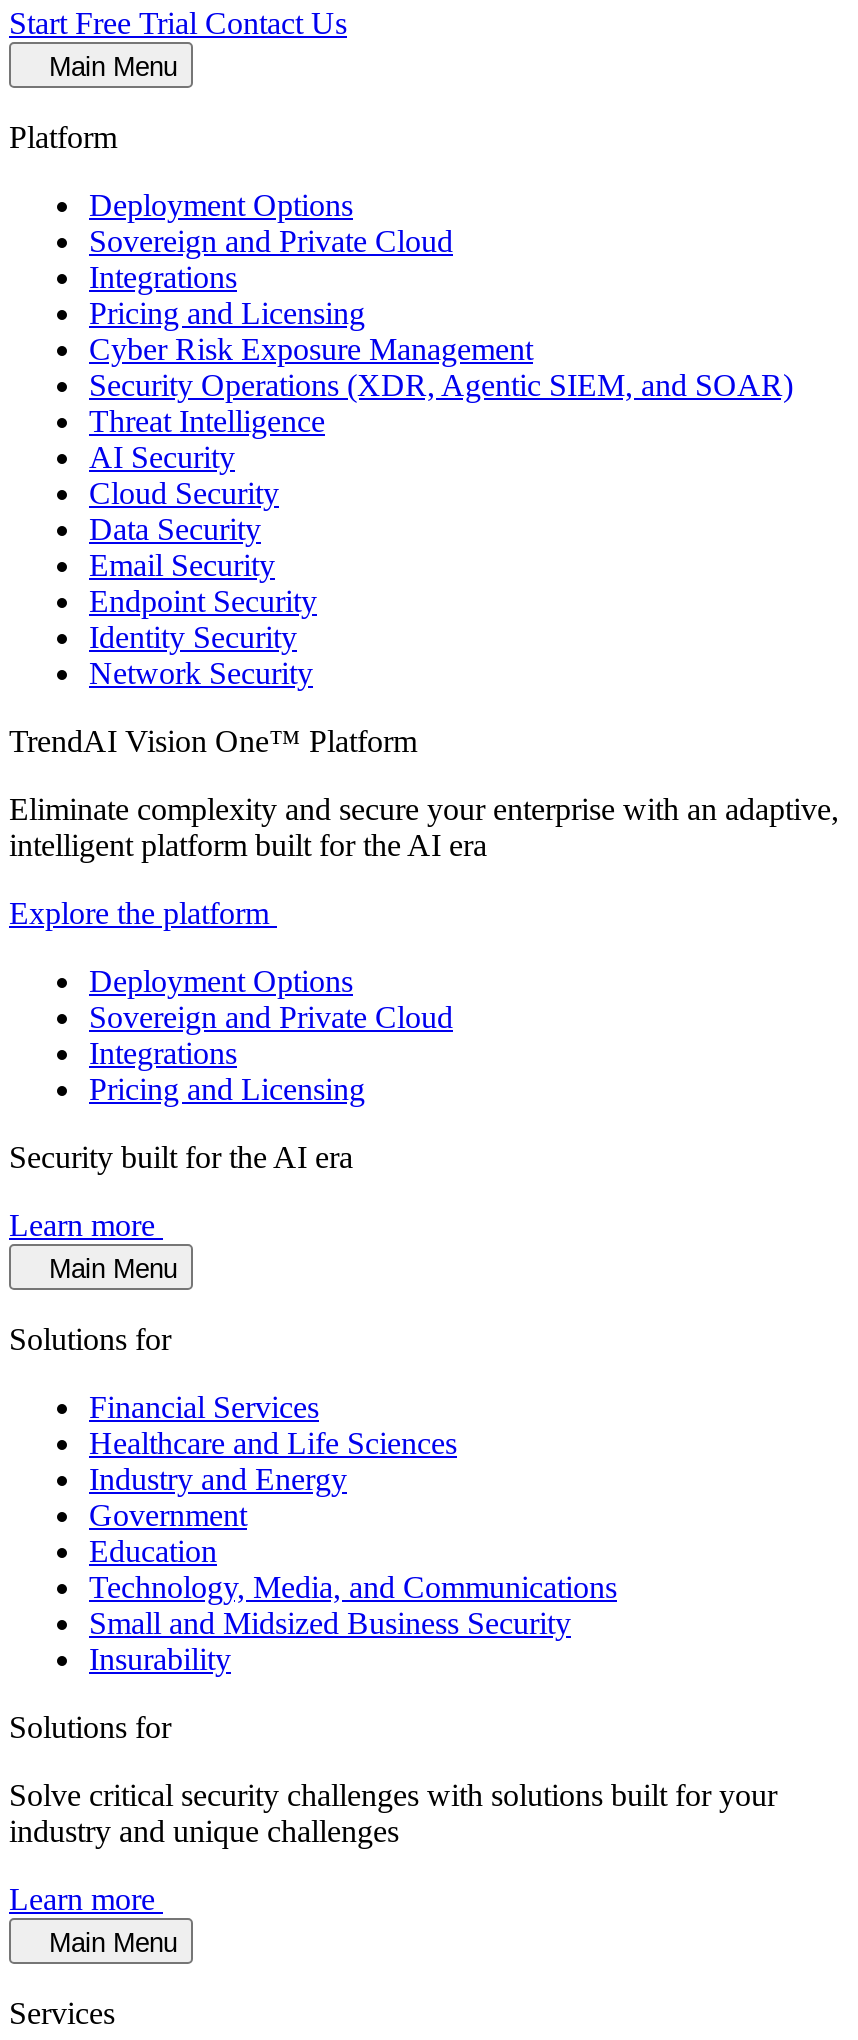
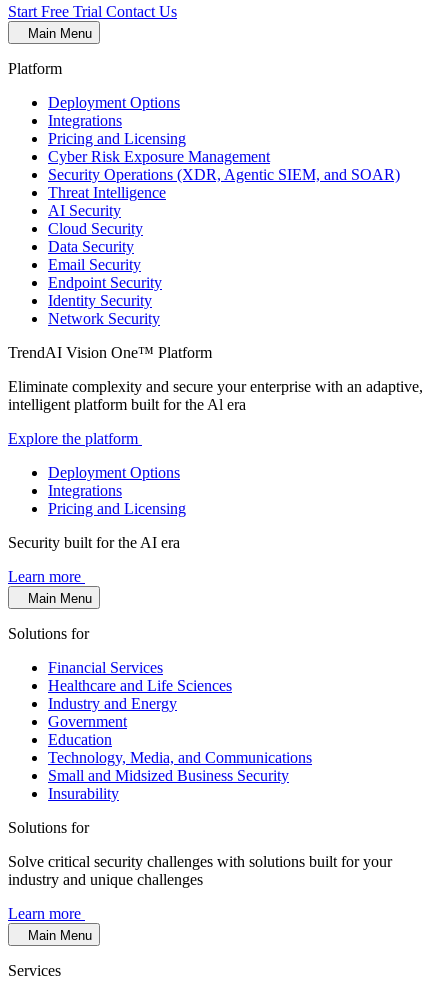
[89,224,453,258] Sovereign and Private Cloud -> none
[9,828,487,862] intelligent platform built for the AI era -> [8,396,246,413] intelligent platform built for the Al era
[89,1000,453,1034] Sovereign and Private Cloud -> none

